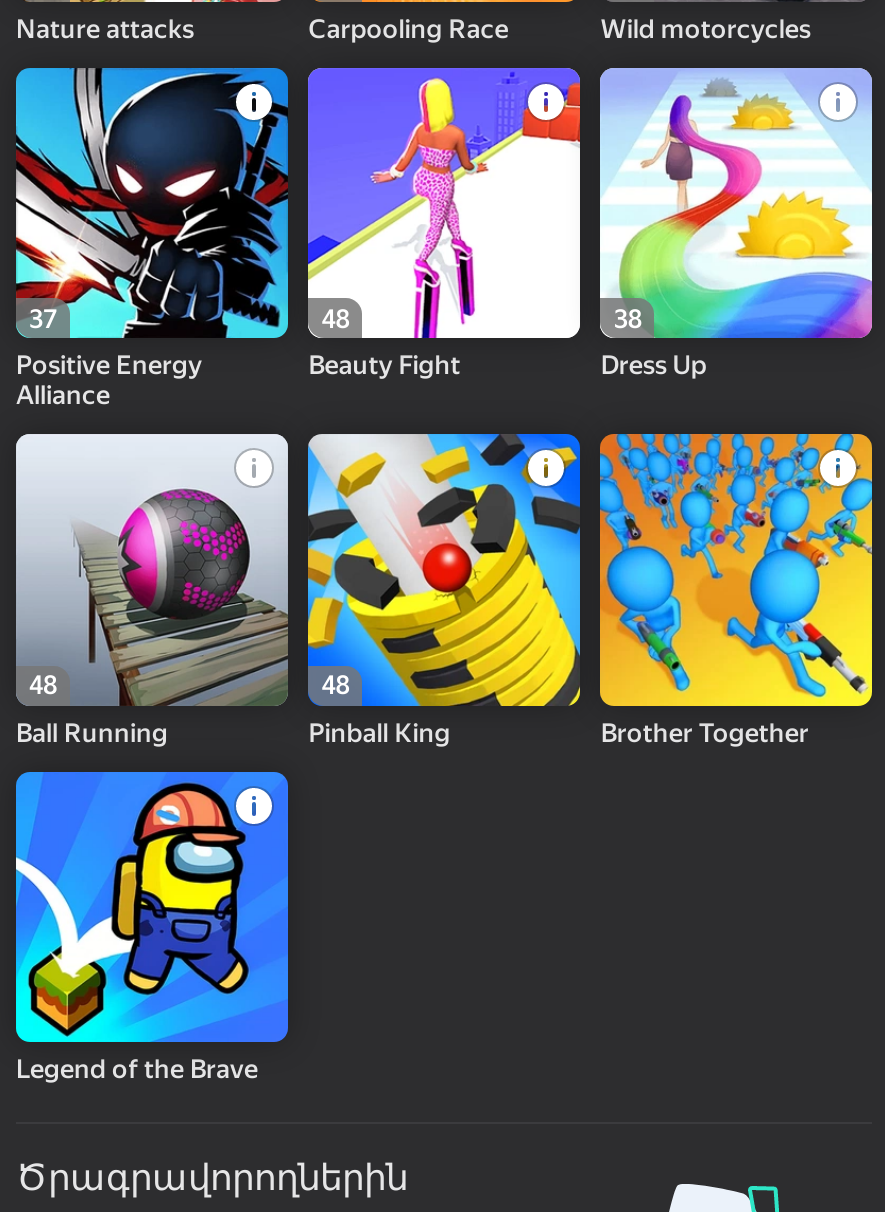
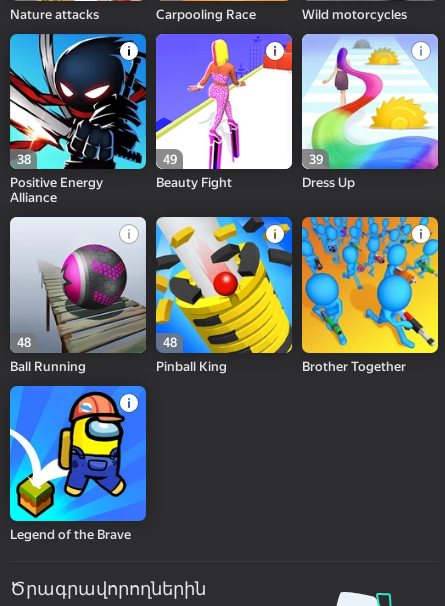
[29,303,57,333] 37 -> [16,152,30,167] 38
[321,303,349,333] 48 -> [163,152,177,167] 49
[614,303,642,333] 38 -> [309,152,323,167] 39

